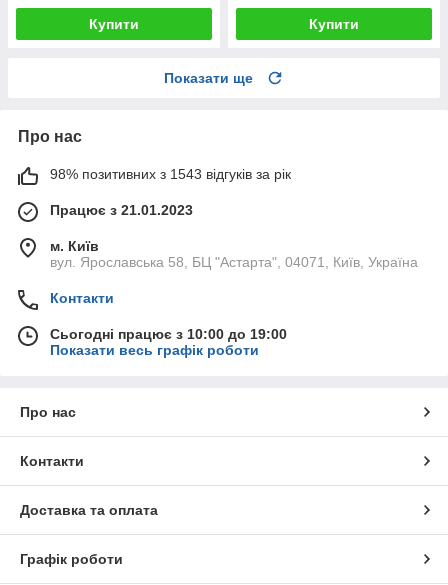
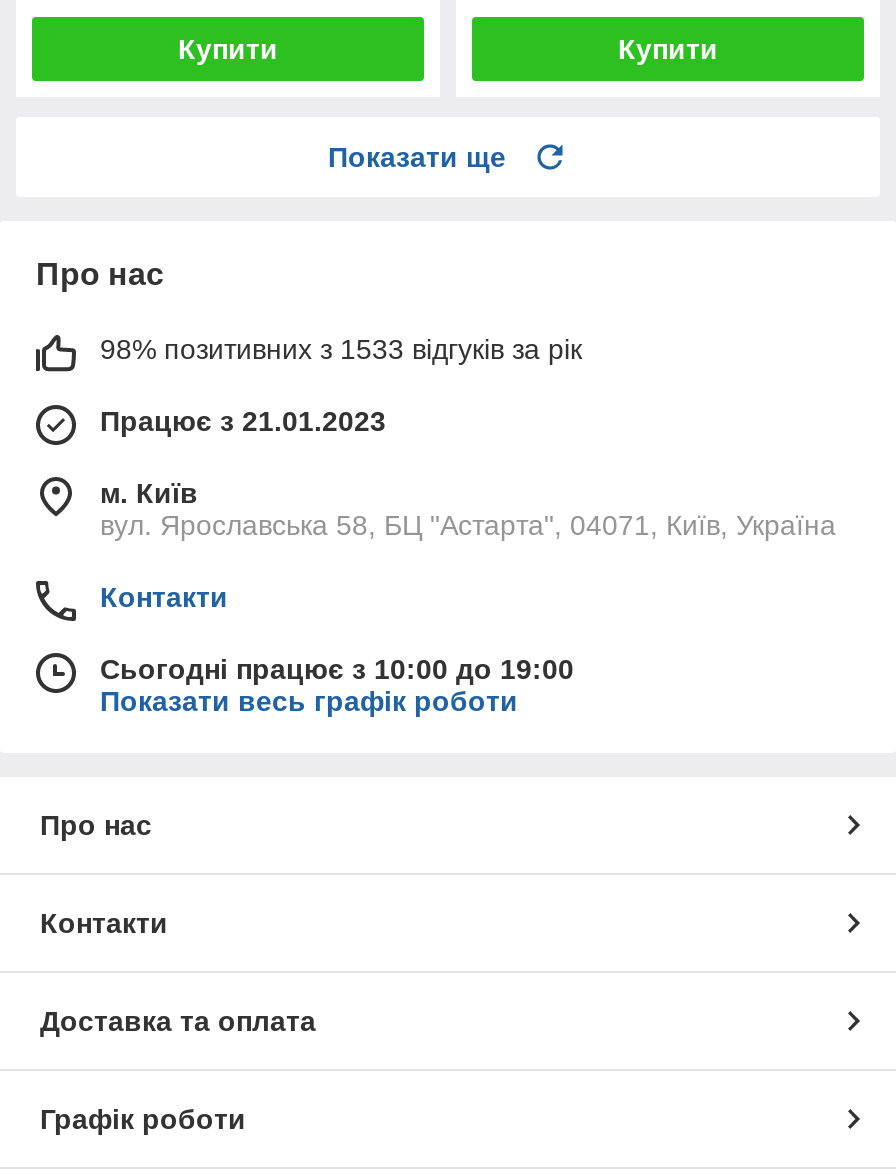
[50,166,291,182] 98% позитивних з 1543 відгуків за рік -> [100,333,582,365] 98% позитивних з 1533 відгуків за рік

